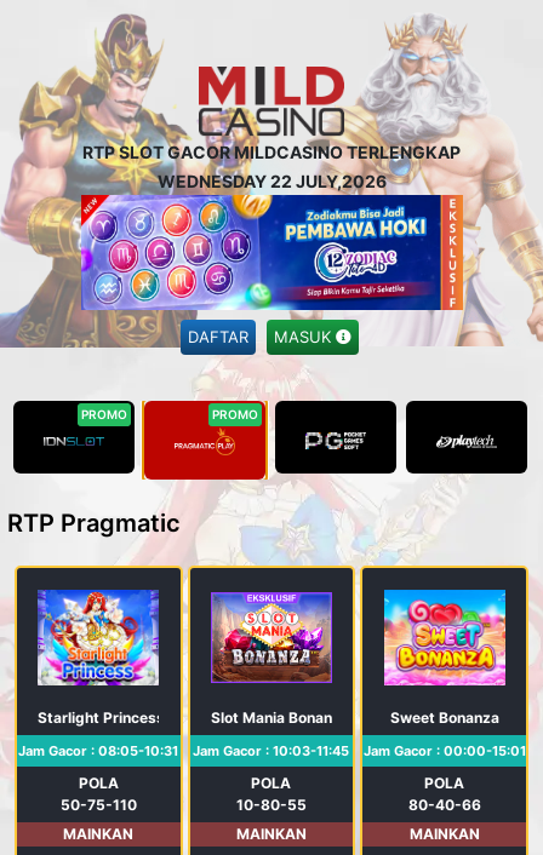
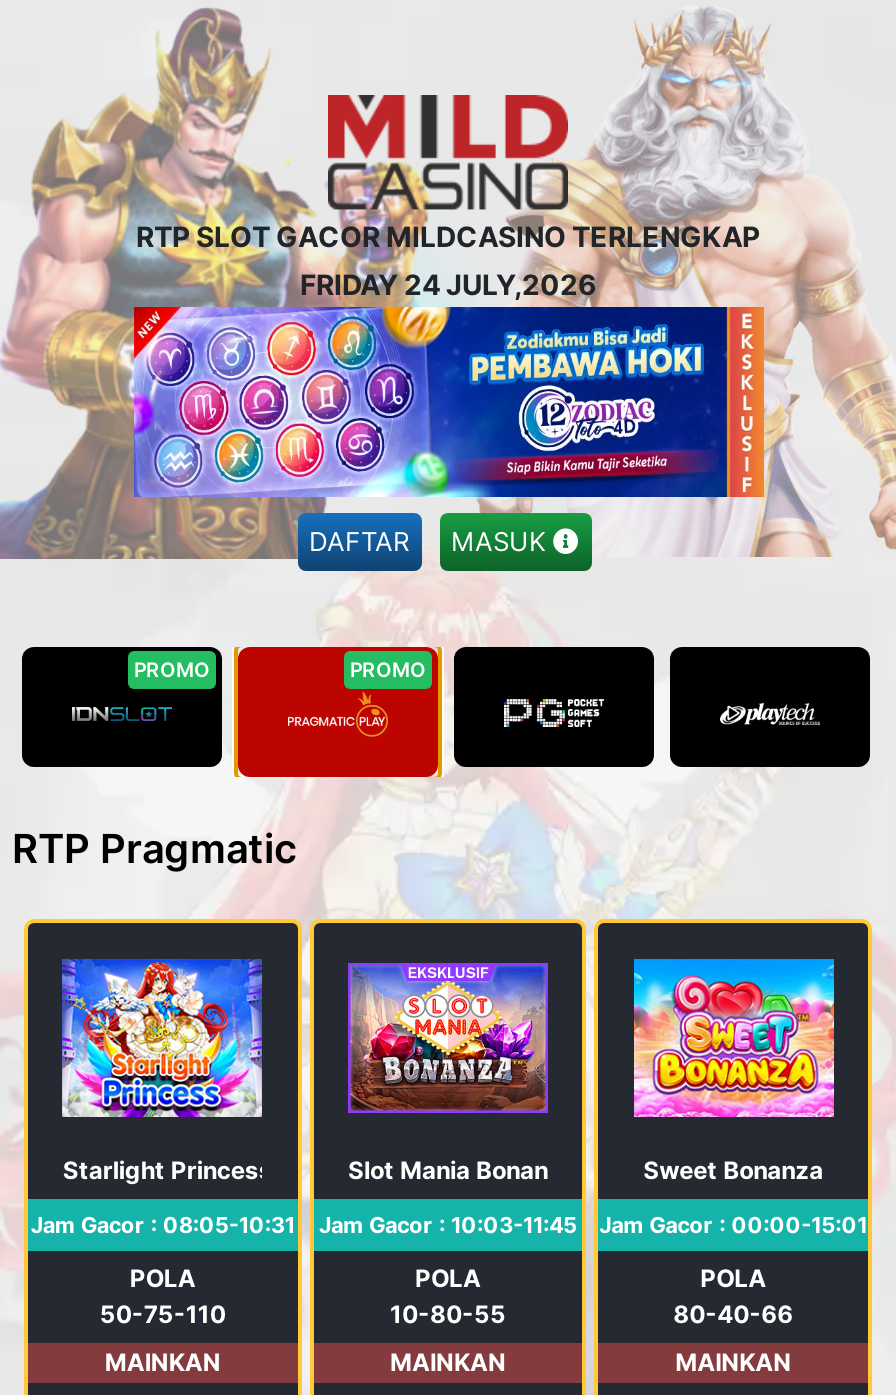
[157,170,386,191] WEDNESDAY 22 JULY,2026 -> [300,266,596,300] FRIDAY 24 JULY,2026

